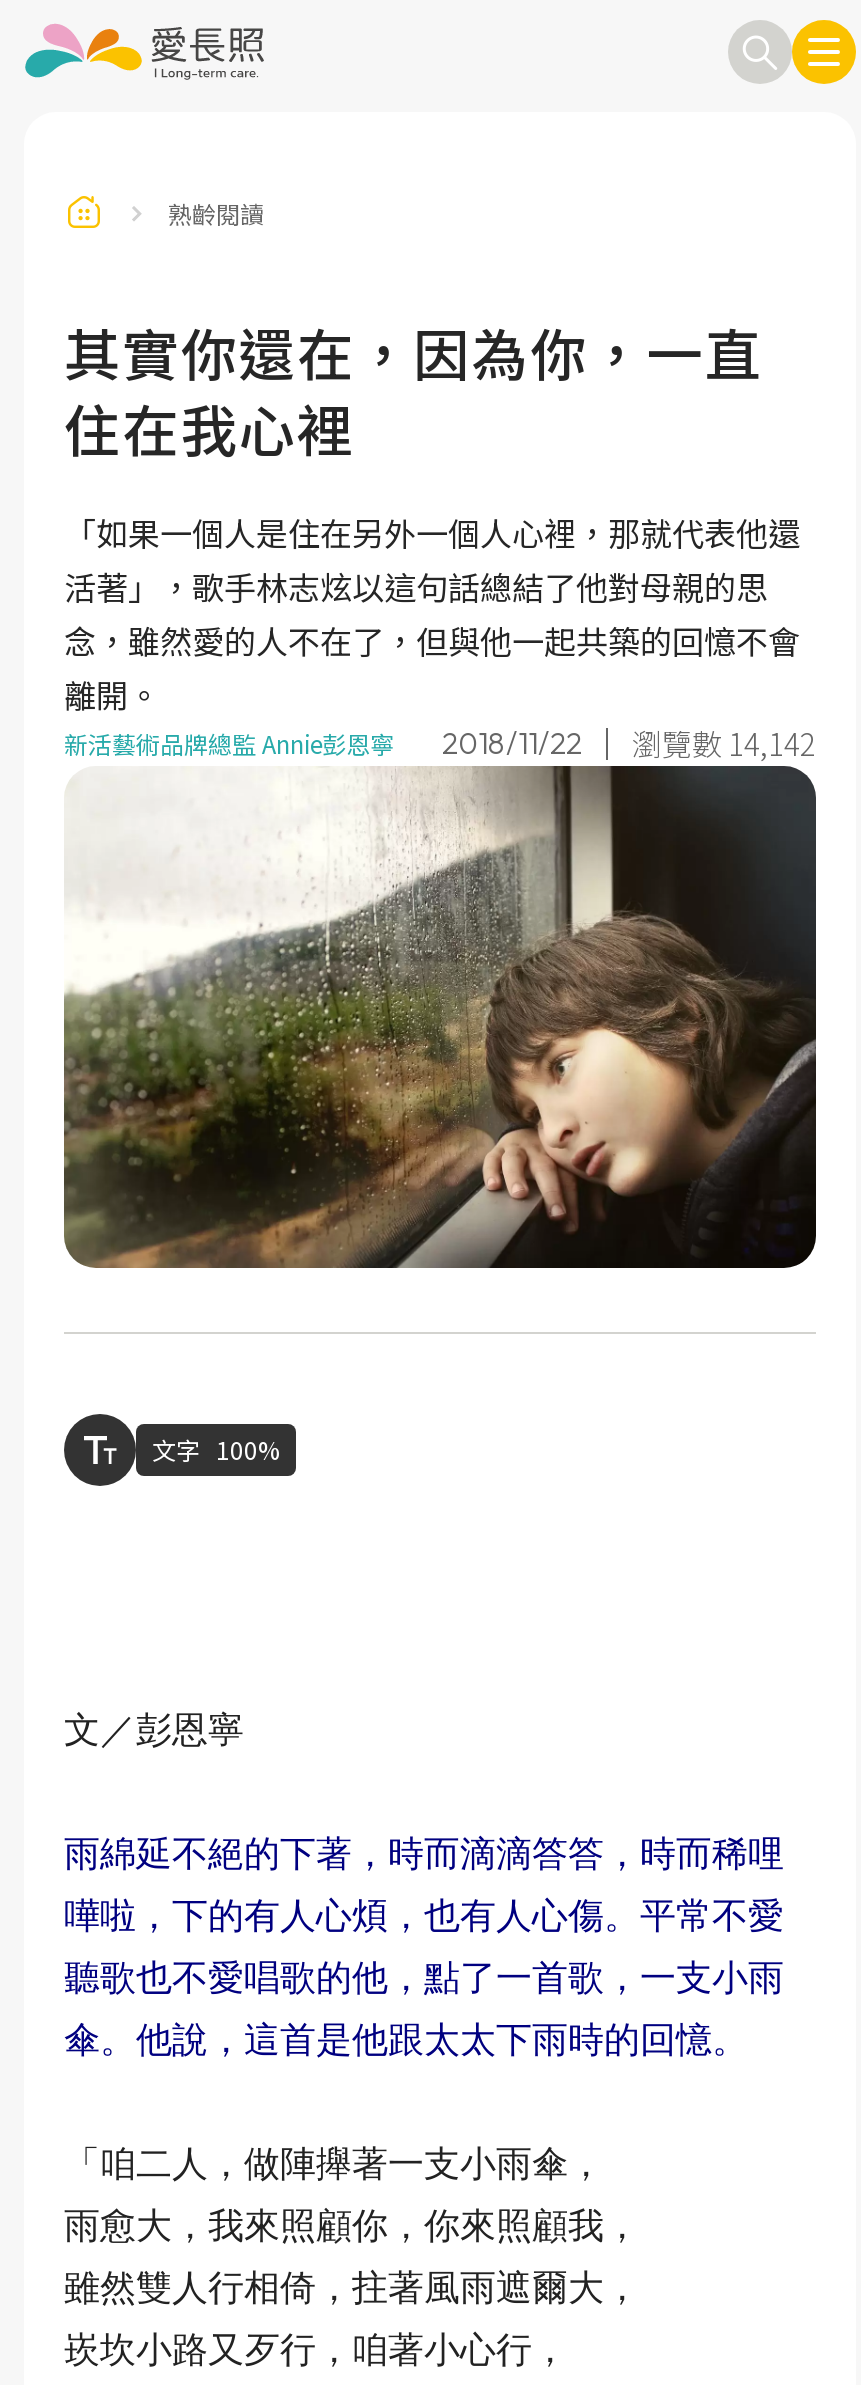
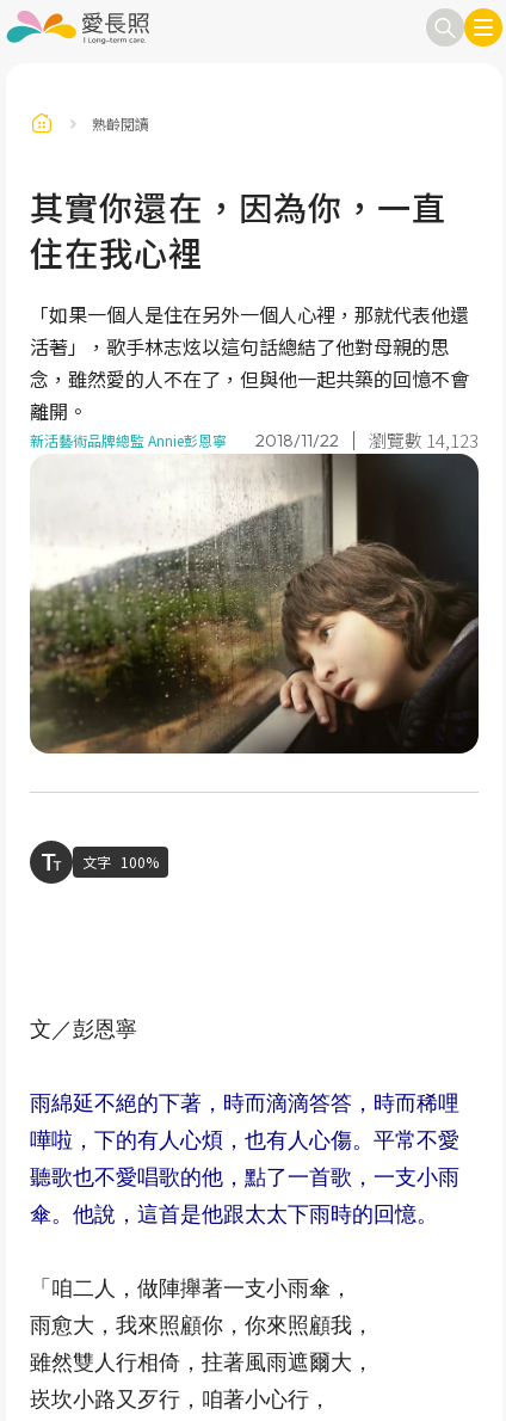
[64,722,816,764] 新活藝術品牌總監 Annie彭恩寧 2018/11/22 瀏覽數 14,142 -> [30,427,479,453] 新活藝術品牌總監 Annie彭恩寧 2018/11/22 瀏覽數 14,123

